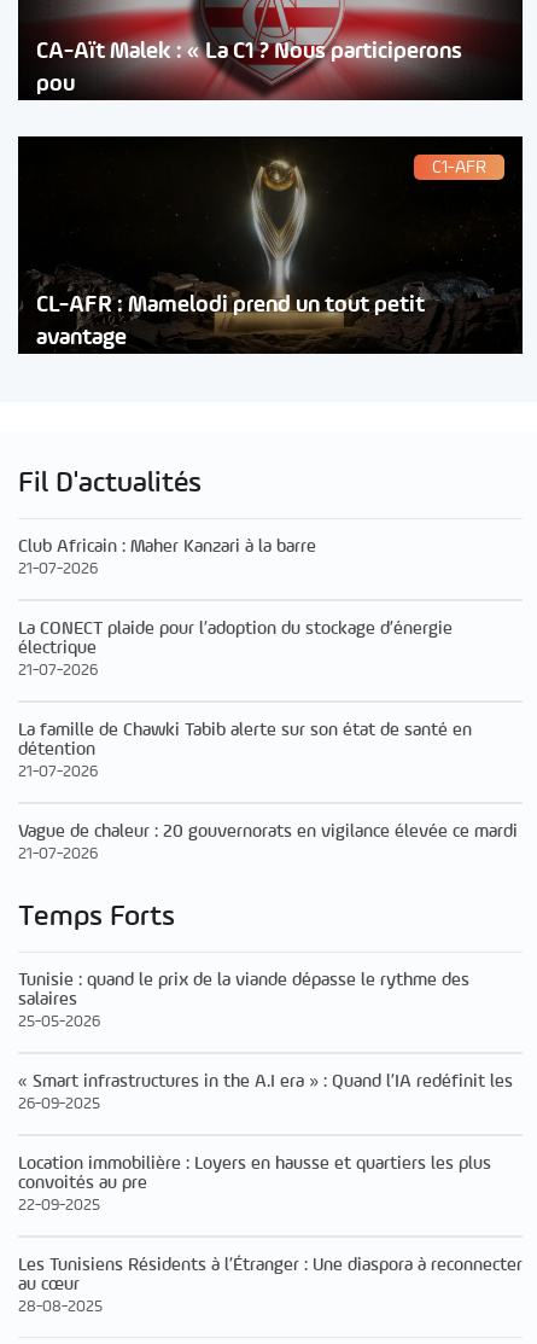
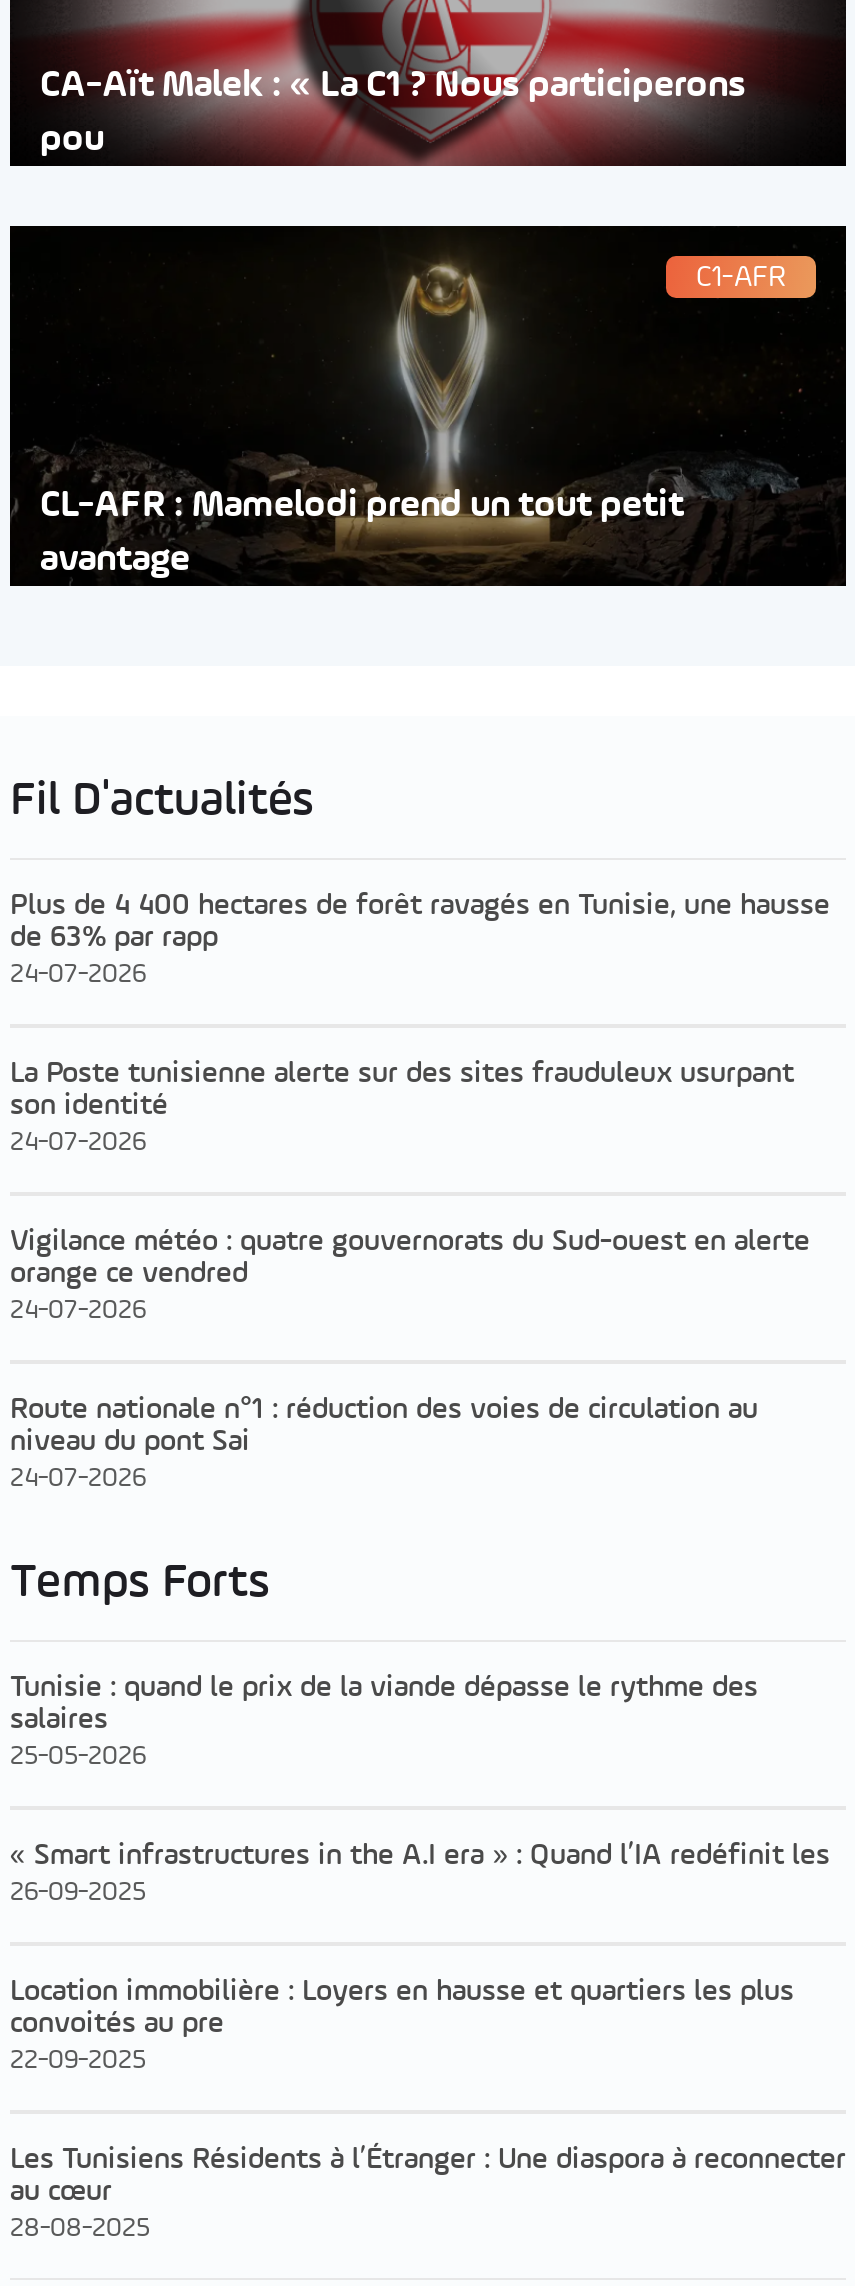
[18,537,316,577] Club Africain : Maher Kanzari à la barre | 21-07-2026 -> [10,889,830,987] Plus de 4 400 hectares de forêt ravagés en Tunisie, une hausse | de 63% par rapp | 24-07-2026
[18,619,453,678] La CONECT plaide pour l’adoption du stockage d’énergie | électrique | 21-07-2026 -> [10,1057,794,1155] La Poste tunisienne alerte sur des sites frauduleux usurpant | son identité | 24-07-2026
[18,721,472,780] La famille de Chawki Tabib alerte sur son état de santé en | détention | 21-07-2026 -> [10,1225,810,1323] Vigilance météo : quatre gouvernorats du Sud-ouest en alerte | orange ce vendred | 24-07-2026
[18,822,518,862] Vague de chaleur : 20 gouvernorats en vigilance élevée ce mardi | 21-07-2026 -> [10,1393,758,1491] Route nationale n°1 : réduction des voies de circulation au | niveau du pont Sai | 24-07-2026

